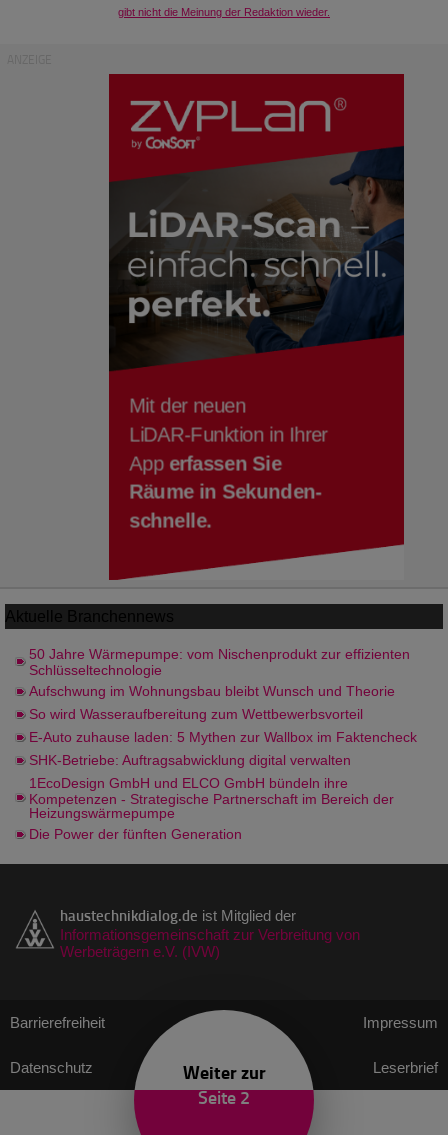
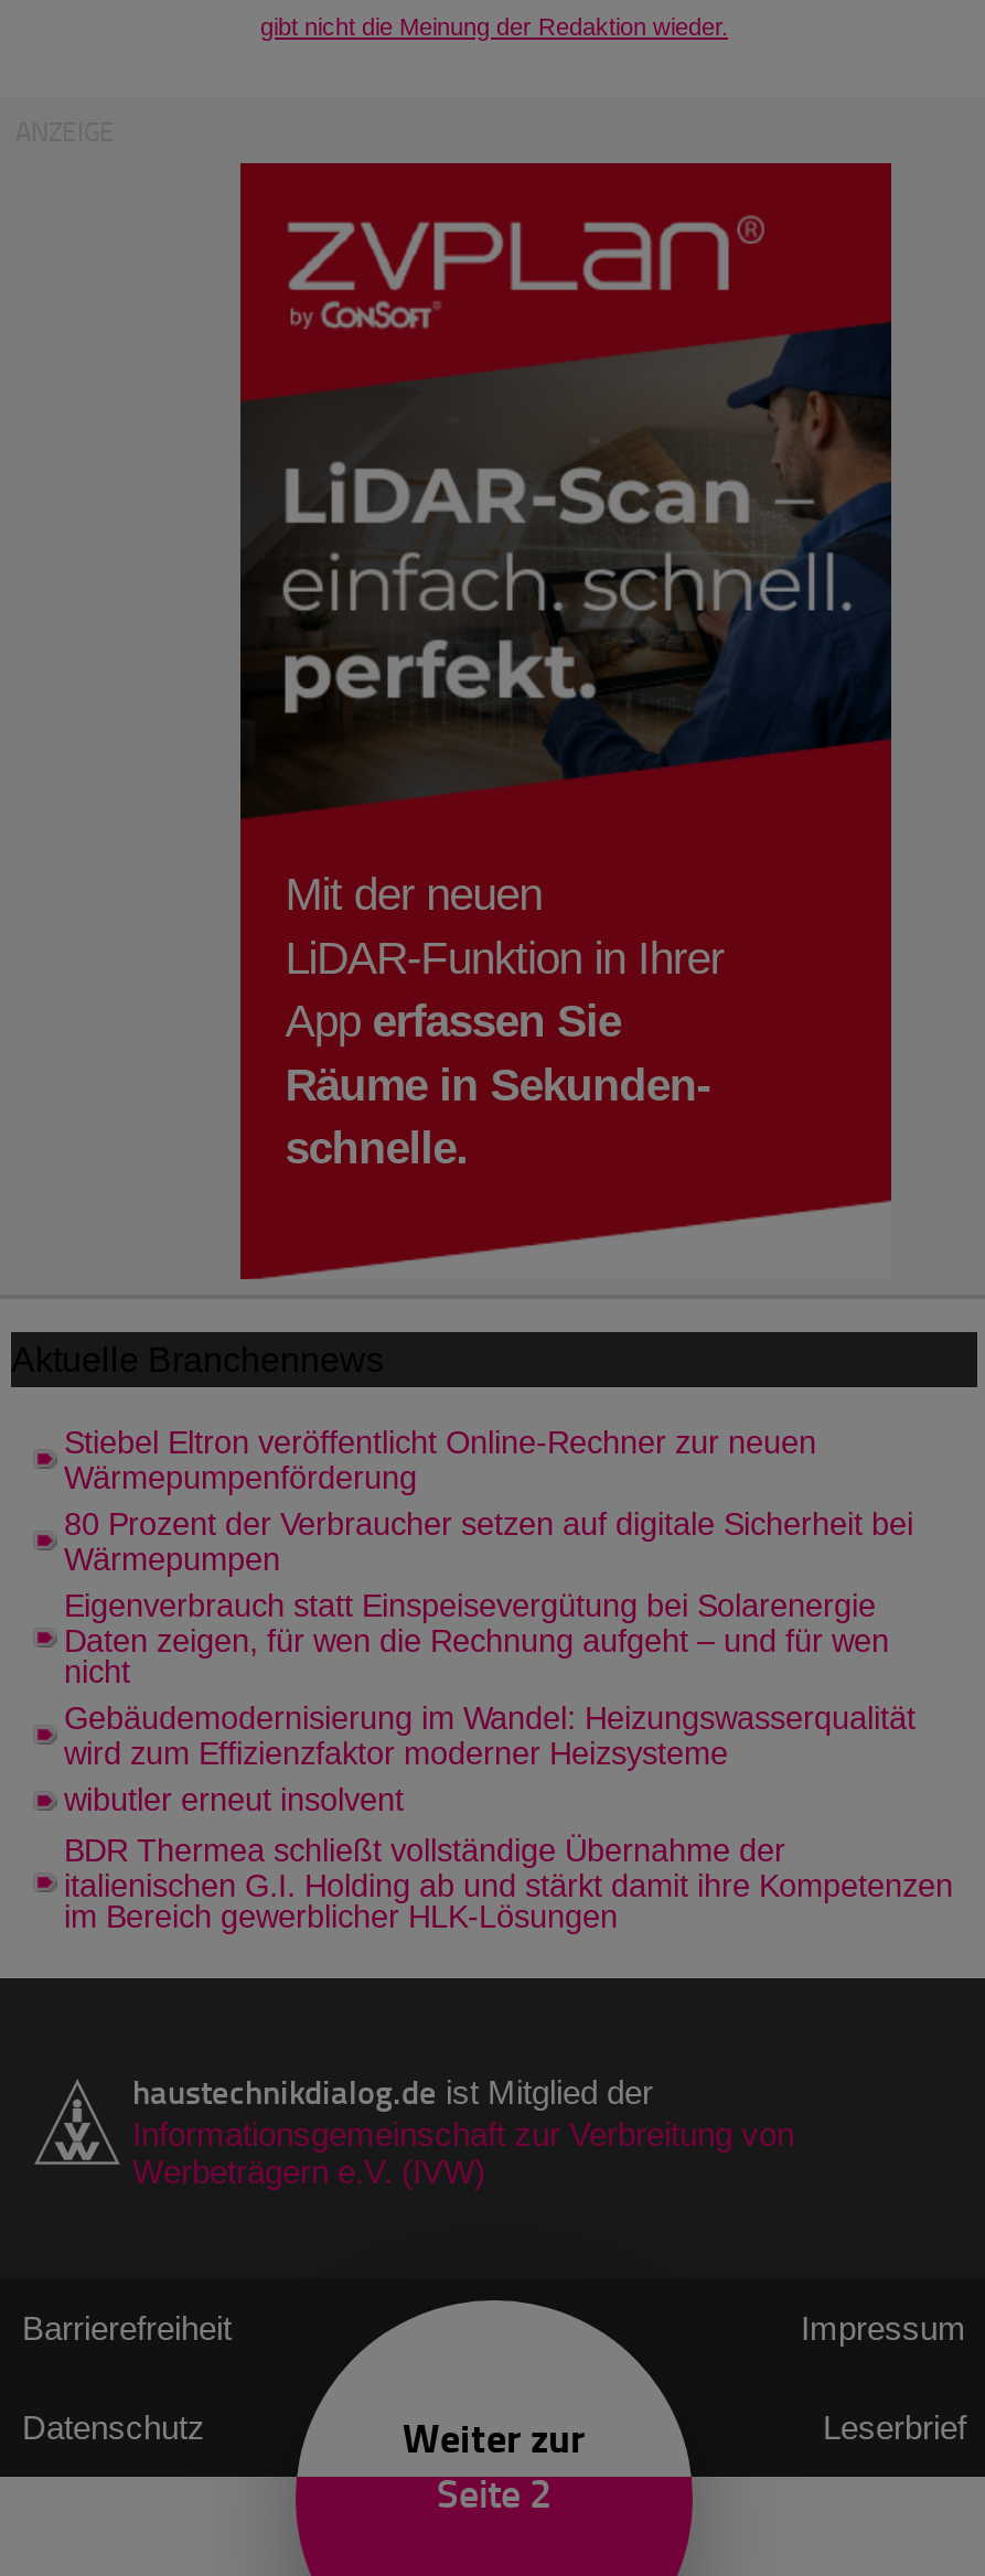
[29,646,417,842] 50 Jahre Wärmepumpe: vom Nischenprodukt zur effizienten | Schlüsseltechnologie | Aufschwung im Wohnungsbau bleibt Wunsch und Theorie | So wird Wasseraufbereitung zum Wettbewerbsvorteil | E-Auto zuhause laden: 5 Mythen zur Wallbox im Faktencheck | SHK-Betriebe: Auftragsabwicklung digital verwalten | 1EcoDesign GmbH und ELCO GmbH bündeln ihre | Kompetenzen - Strategische Partnerschaft im Bereich der | Heizungswärmepumpe | Die Power der fünften Generation -> [64,1425,953,1930] Stiebel Eltron veröffentlicht Online-Rechner zur neuen | Wärmepumpenförderung | 80 Prozent der Verbraucher setzen auf digitale Sicherheit bei | Wärmepumpen | Eigenverbrauch statt Einspeisevergütung bei Solarenergie | Daten zeigen, für wen die Rechnung aufgeht – und für wen | nicht | Gebäudemodernisierung im Wandel: Heizungswasserqualität | wird zum Effizienzfaktor moderner Heizsysteme | wibutler erneut insolvent | BDR Thermea schließt vollständige Übernahme der | italienischen G.I. Holding ab und stärkt damit ihre Kompetenzen | im Bereich gewerblicher HLK-Lösungen

